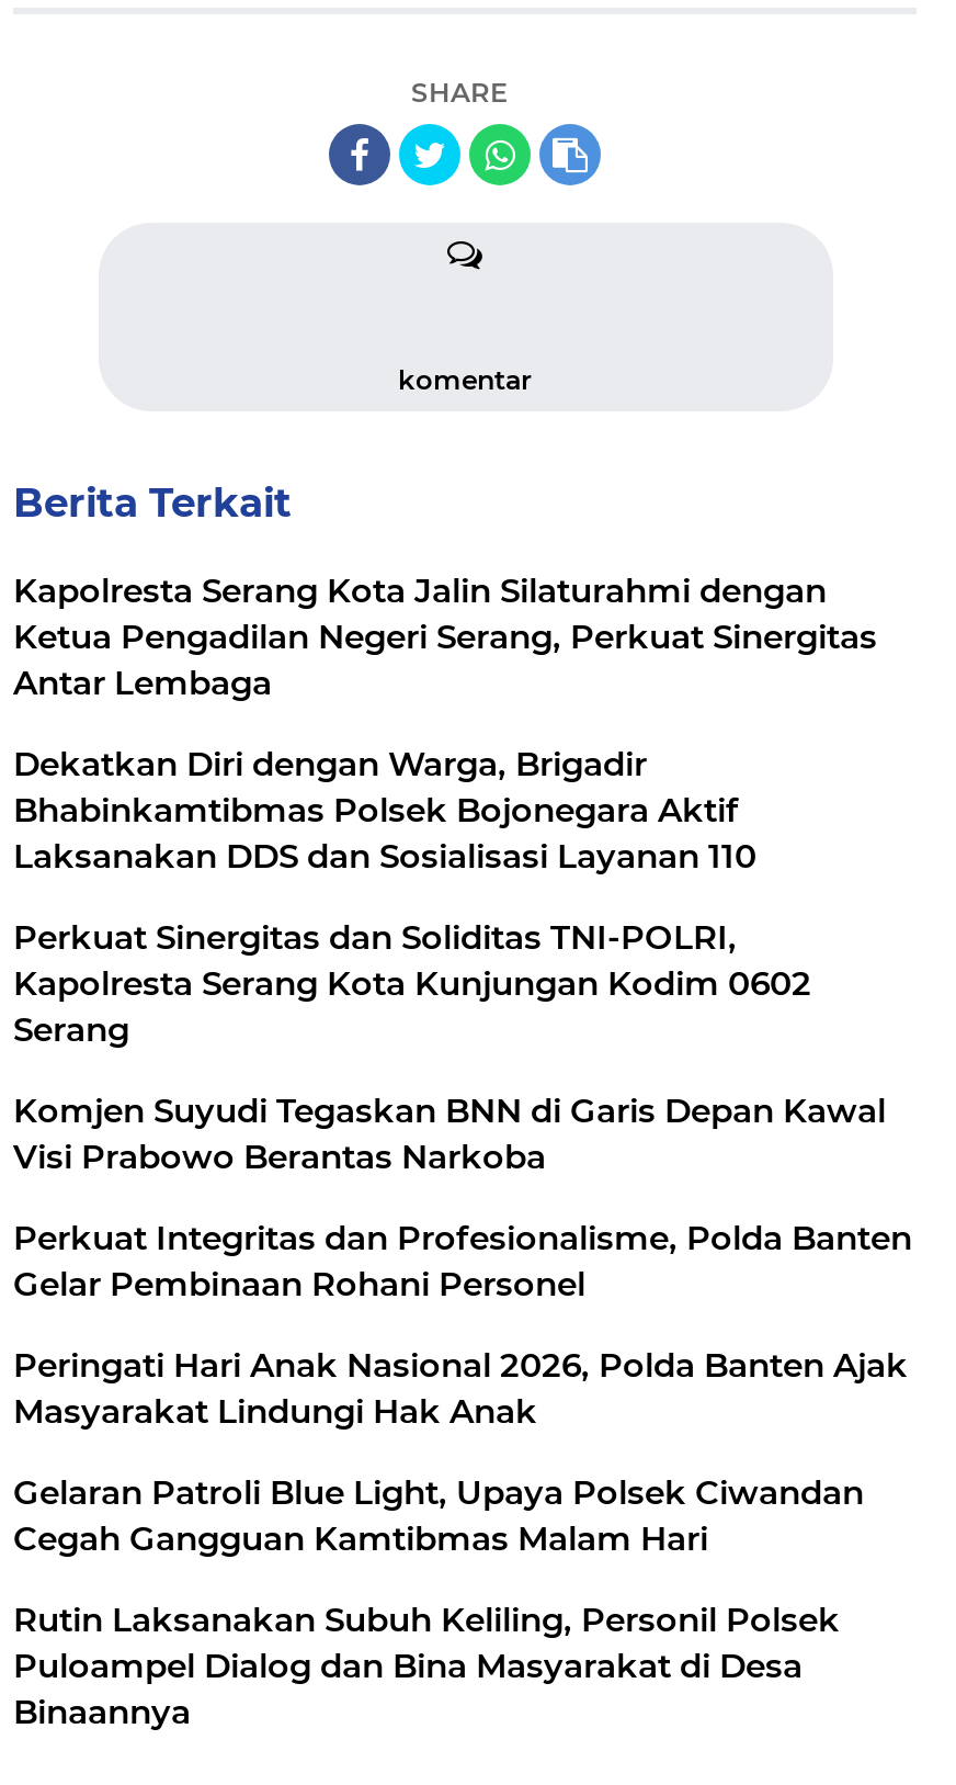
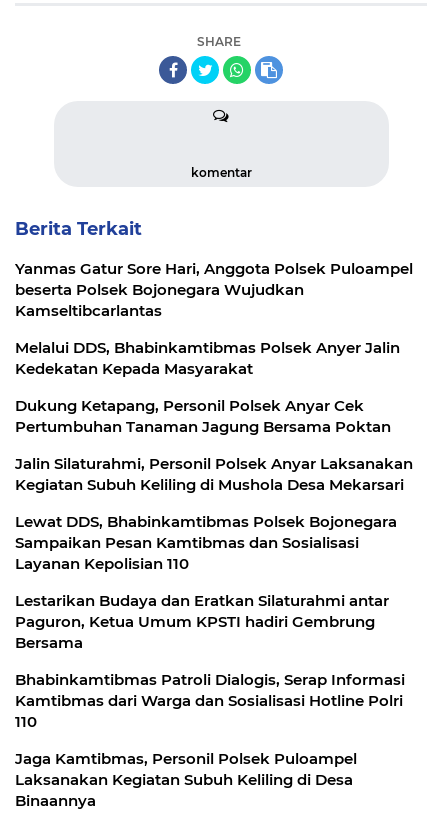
[13,569,877,703] Kapolresta Serang Kota Jalin Silaturahmi dengan | Ketua Pengadilan Negeri Serang, Perkuat Sinergitas | Antar Lembaga -> [15,259,413,320] Yanmas Gatur Sore Hari, Anggota Polsek Puloampel | beserta Polsek Bojonegara Wujudkan | Kamseltibcarlantas
[13,743,756,877] Dekatkan Diri dengan Warga, Brigadir | Bhabinkamtibmas Polsek Bojonegara Aktif | Laksanakan DDS dan Sosialisasi Layanan 110 -> [15,338,400,378] Melalui DDS, Bhabinkamtibmas Polsek Anyer Jalin | Kedekatan Kepada Masyarakat
[13,916,811,1050] Perkuat Sinergitas dan Soliditas TNI-POLRI, | Kapolresta Serang Kota Kunjungan Kodim 0602 | Serang -> [15,396,391,436] Dukung Ketapang, Personil Polsek Anyar Cek | Pertumbuhan Tanaman Jagung Bersama Poktan
[13,1089,886,1177] Komjen Suyudi Tegaskan BNN di Garis Depan Kawal | Visi Prabowo Berantas Narkoba -> [15,454,413,494] Jalin Silaturahmi, Personil Polsek Anyar Laksanakan | Kegiatan Subuh Keliling di Mushola Desa Mekarsari
[13,1217,912,1304] Perkuat Integritas dan Profesionalisme, Polda Banten | Gelar Pembinaan Rohani Personel -> [15,512,397,573] Lewat DDS, Bhabinkamtibmas Polsek Bojonegara | Sampaikan Pesan Kamtibmas dan Sosialisasi | Layanan Kepolisian 110
[13,1344,908,1432] Peringati Hari Anak Nasional 2026, Polda Banten Ajak | Masyarakat Lindungi Hak Anak -> [15,591,389,652] Lestarikan Budaya dan Eratkan Silaturahmi antar | Paguron, Ketua Umum KPSTI hadiri Gembrung | Bersama
[13,1471,864,1559] Gelaran Patroli Blue Light, Upaya Polsek Ciwandan | Cegah Gangguan Kamtibmas Malam Hari -> [15,670,405,731] Bhabinkamtibmas Patroli Dialogis, Serap Informasi | Kamtibmas dari Warga dan Sosialisasi Hotline Polri | 110
[13,1598,840,1686] Rutin Laksanakan Subuh Keliling, Personil Polsek | Puloampel Dialog dan Bina Masyarakat di Desa -> [15,749,357,789] Jaga Kamtibmas, Personil Polsek Puloampel | Laksanakan Kegiatan Subuh Keliling di Desa

